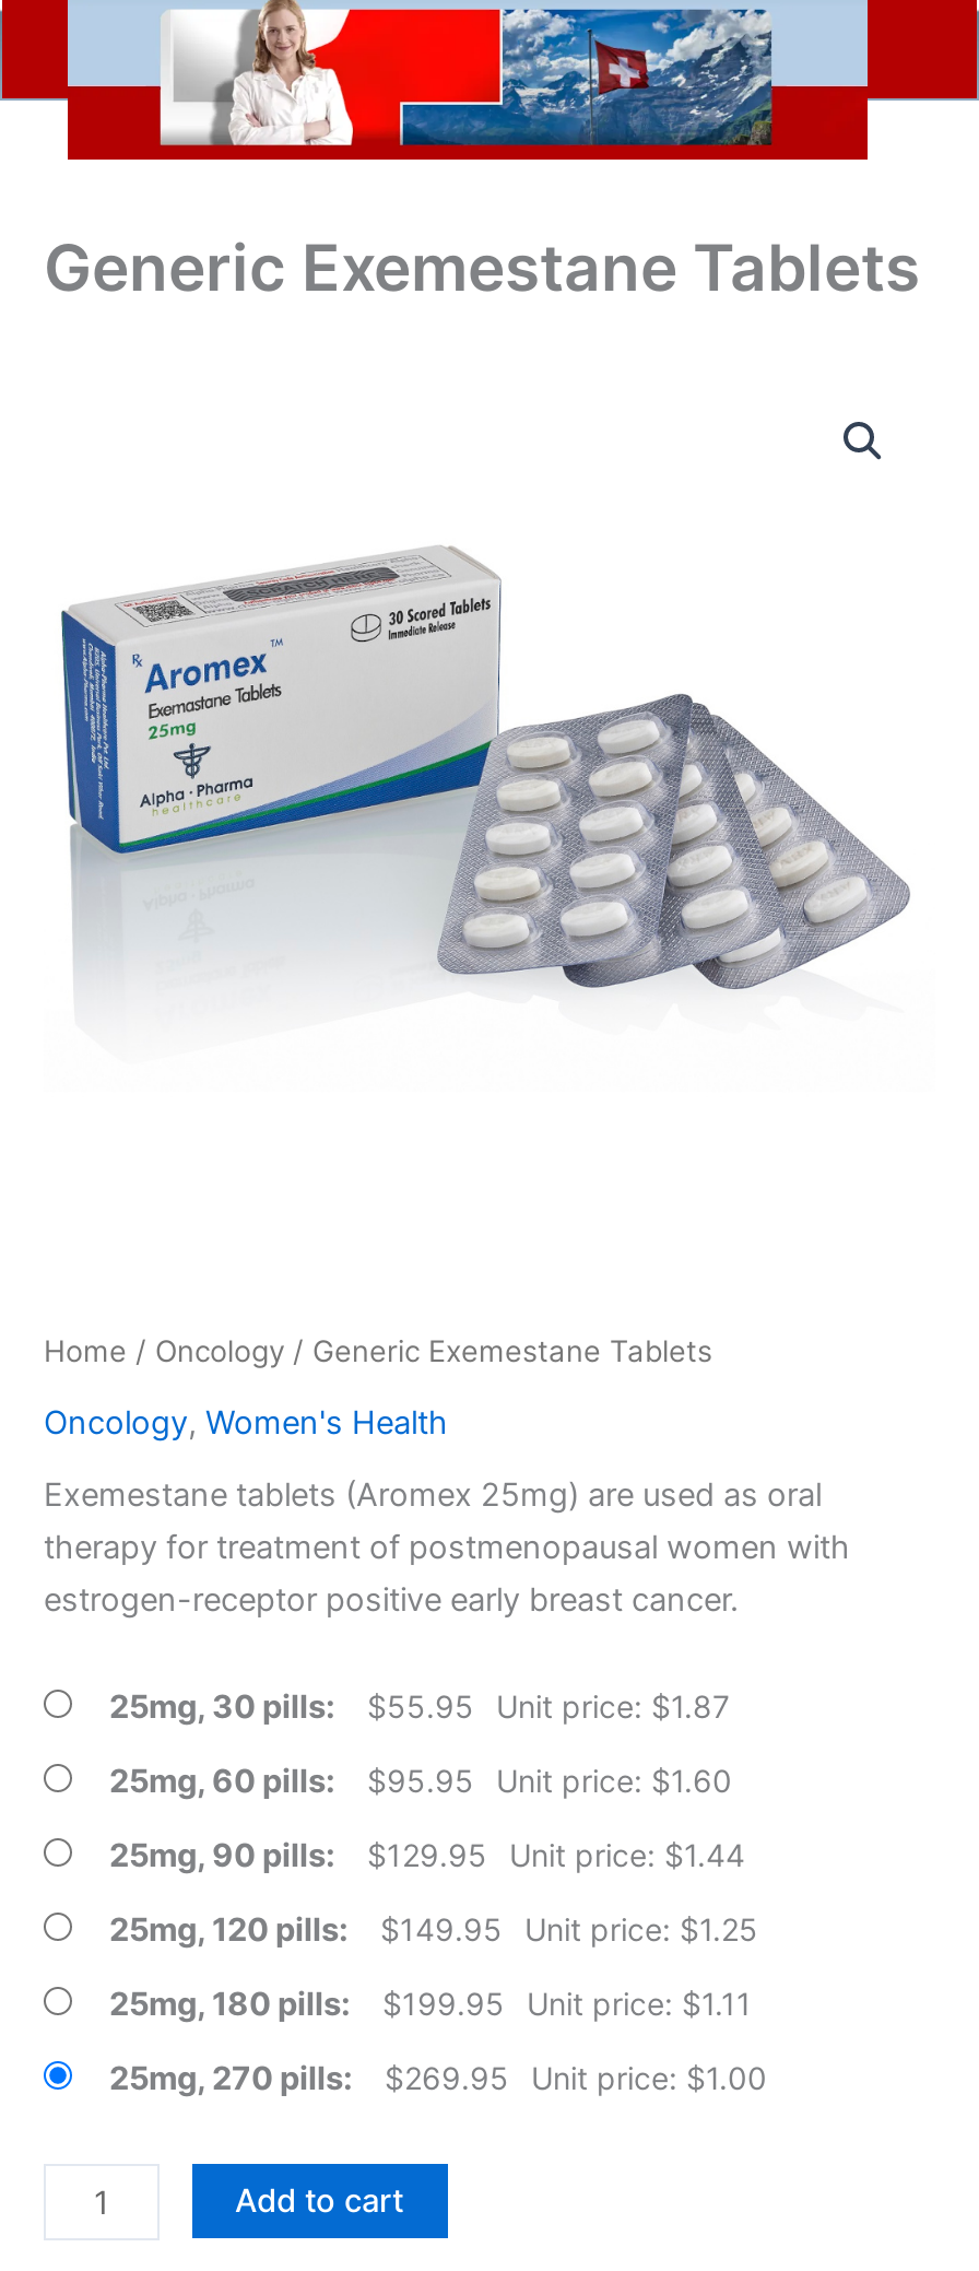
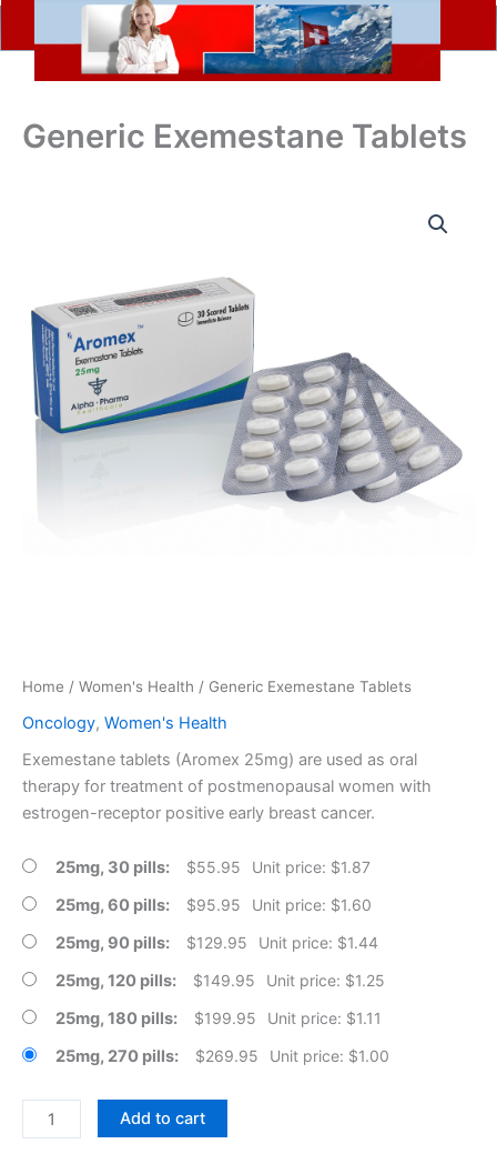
[44,1334,712,1369] Home / Oncology / Generic Exemestane Tablets -> [22,678,412,695] Home / Women's Health / Generic Exemestane Tablets

